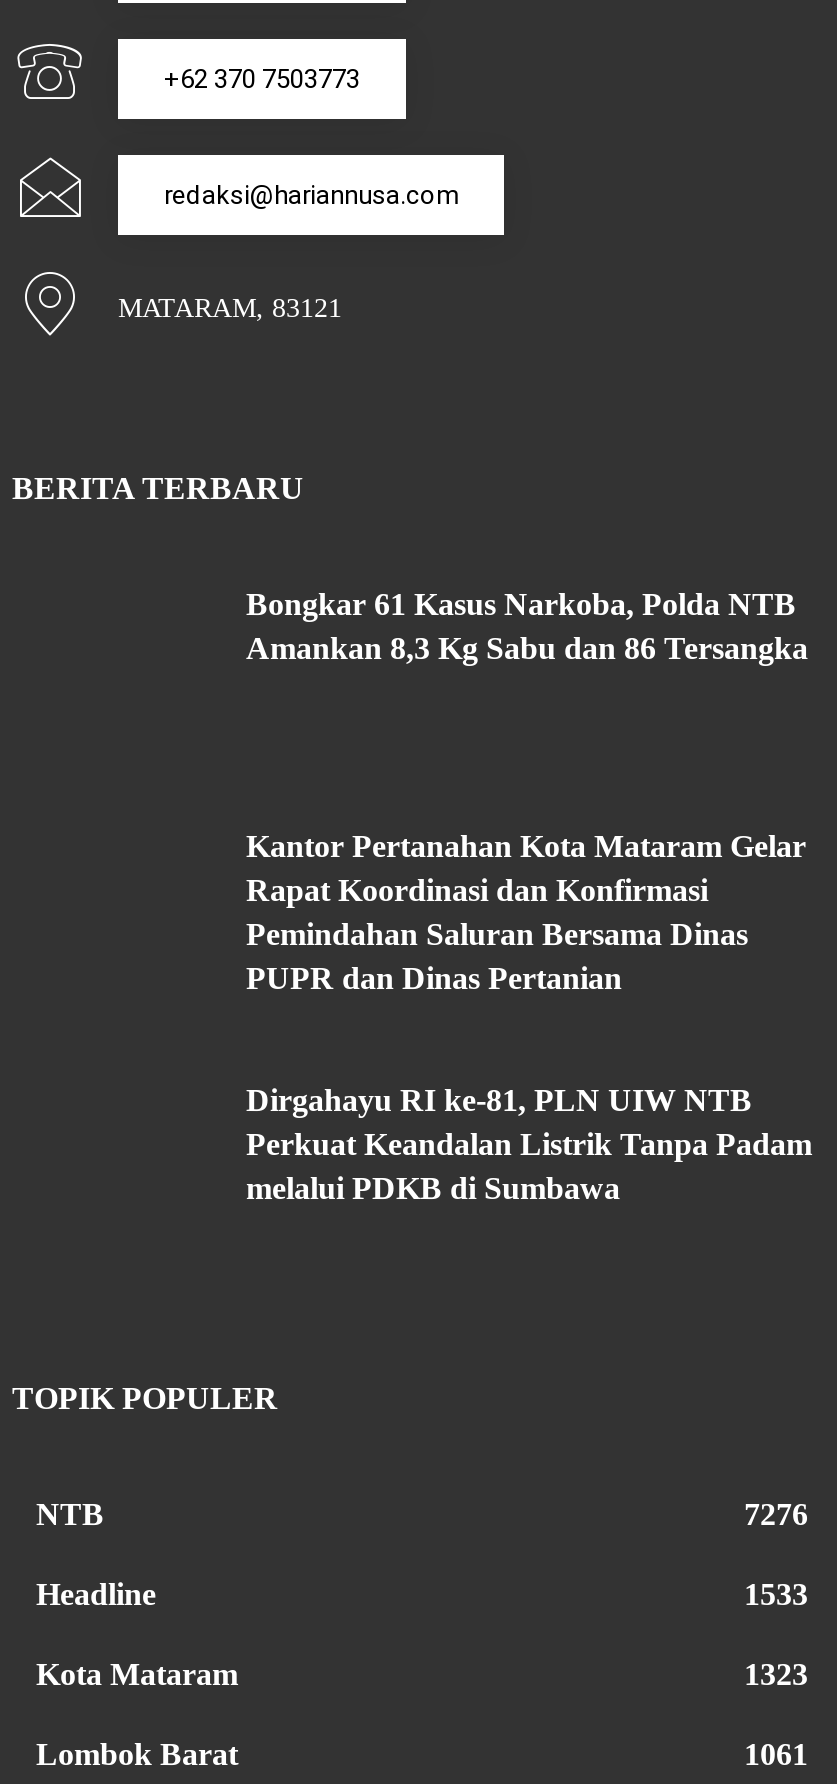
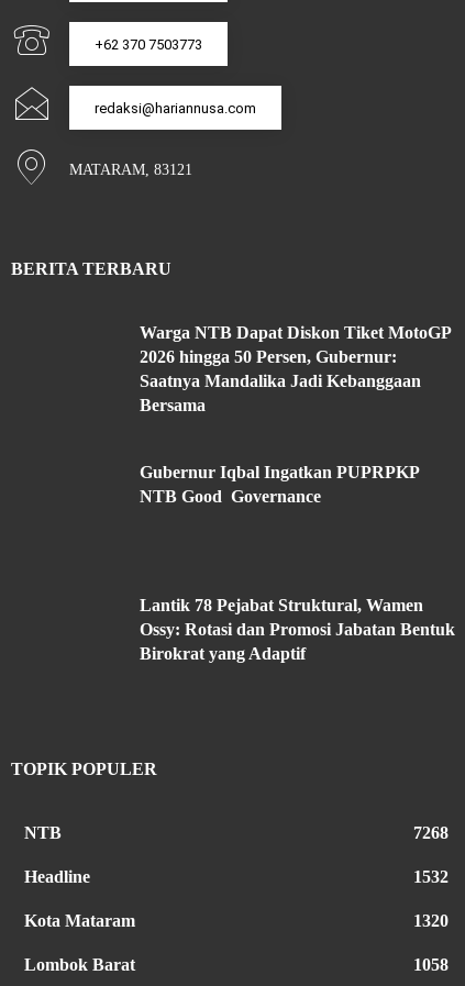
[246,586,808,664] Bongkar 61 Kasus Narkoba, Polda NTB | Amankan 8,3 Kg Sabu dan 86 Tersangka -> [140,323,452,414] Warga NTB Dapat Diskon Tiket MotoGP | 2026 hingga 50 Persen, Gubernur: | Saatnya Mandalika Jadi Kebanggaan | Bersama
[246,830,806,996] Kantor Pertanahan Kota Mataram Gelar | Rapat Koordinasi dan Konfirmasi | Pemindahan Saluran Bersama Dinas | PUPR dan Dinas Pertanian -> [140,462,420,505] Gubernur Iqbal Ingatkan PUPRPKP | NTB Good Governance
[246,1084,812,1206] Dirgahayu RI ke-81, PLN UIW NTB | Perkuat Keandalan Listrik Tanpa Padam | melalui PDKB di Sumbawa -> [140,596,455,663] Lantik 78 Pejabat Struktural, Wamen | Ossy: Rotasi dan Promosi Jabatan Bentuk | Birokrat yang Adaptif
[744,1497,808,1531] 7276 -> [413,824,449,842] 7268
[744,1577,808,1611] 1533 -> [413,868,449,886] 1532
[744,1657,808,1691] 1323 -> [413,911,449,930] 1320
[744,1737,808,1771] 1061 -> [413,955,449,974] 1058

